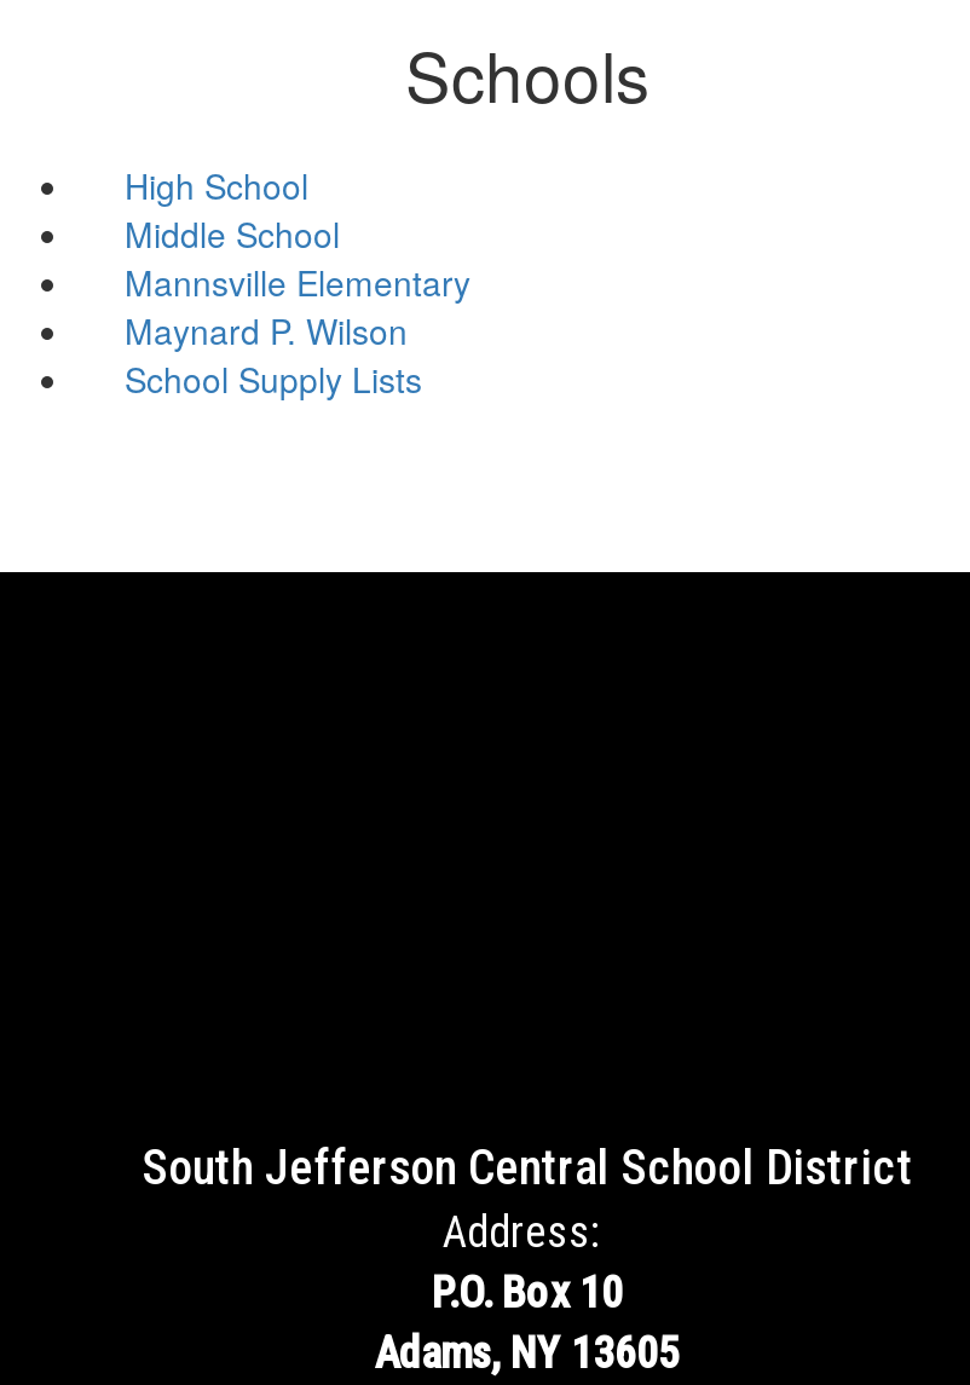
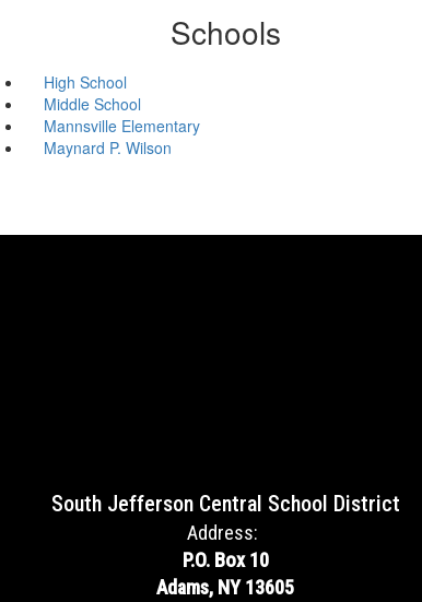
[125,353,422,402] School Supply Lists -> none

